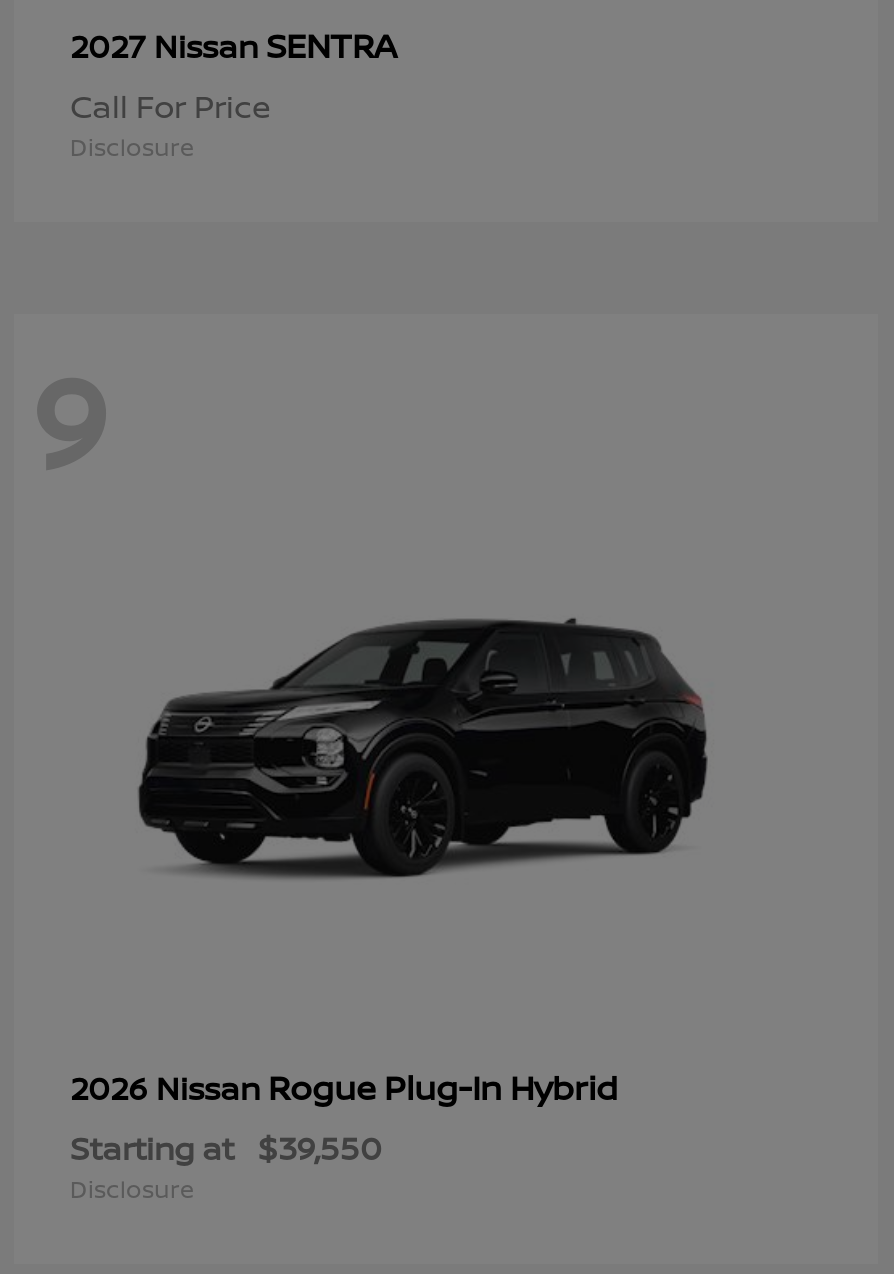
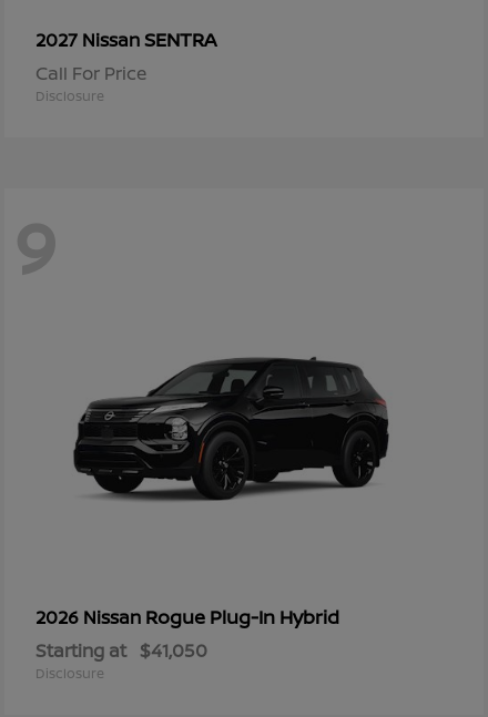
[70,1126,382,1170] Starting at $39,550 -> [35,638,207,663] Starting at $41,050

